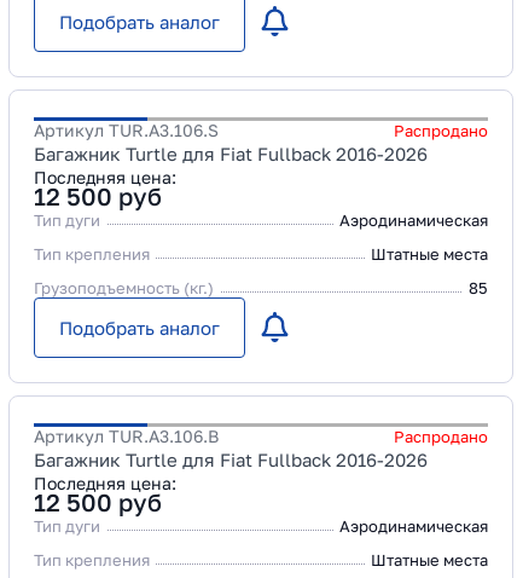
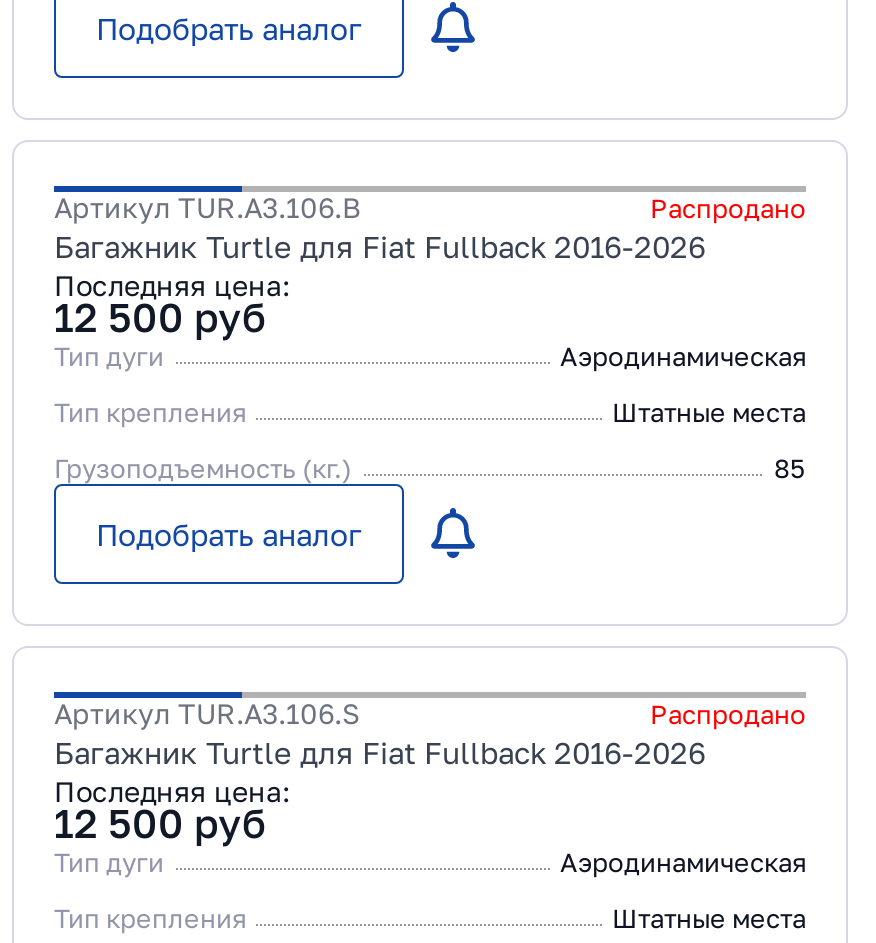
moved [34,120,219,140] -> [54,696,360,730]: АртикулTUR.A3.106.S
moved [34,426,219,446] -> [54,190,360,224]: АртикулTUR.A3.106.B

